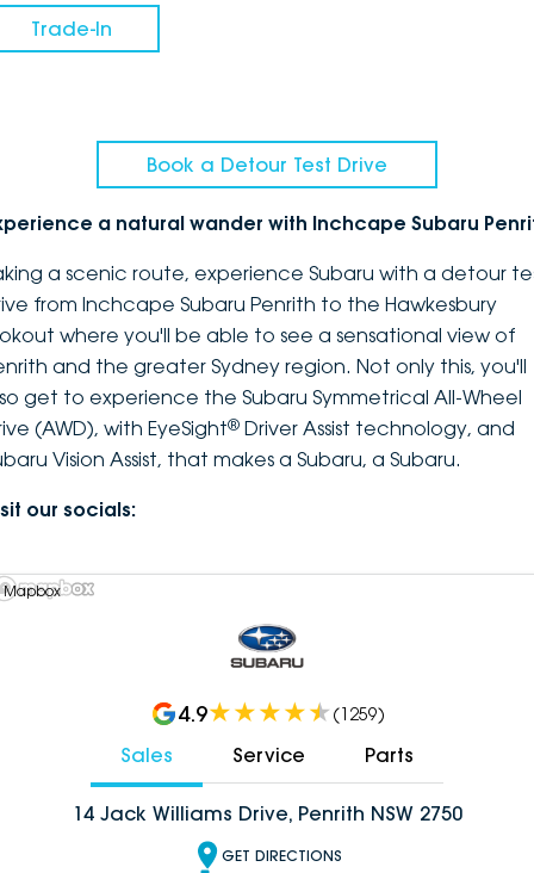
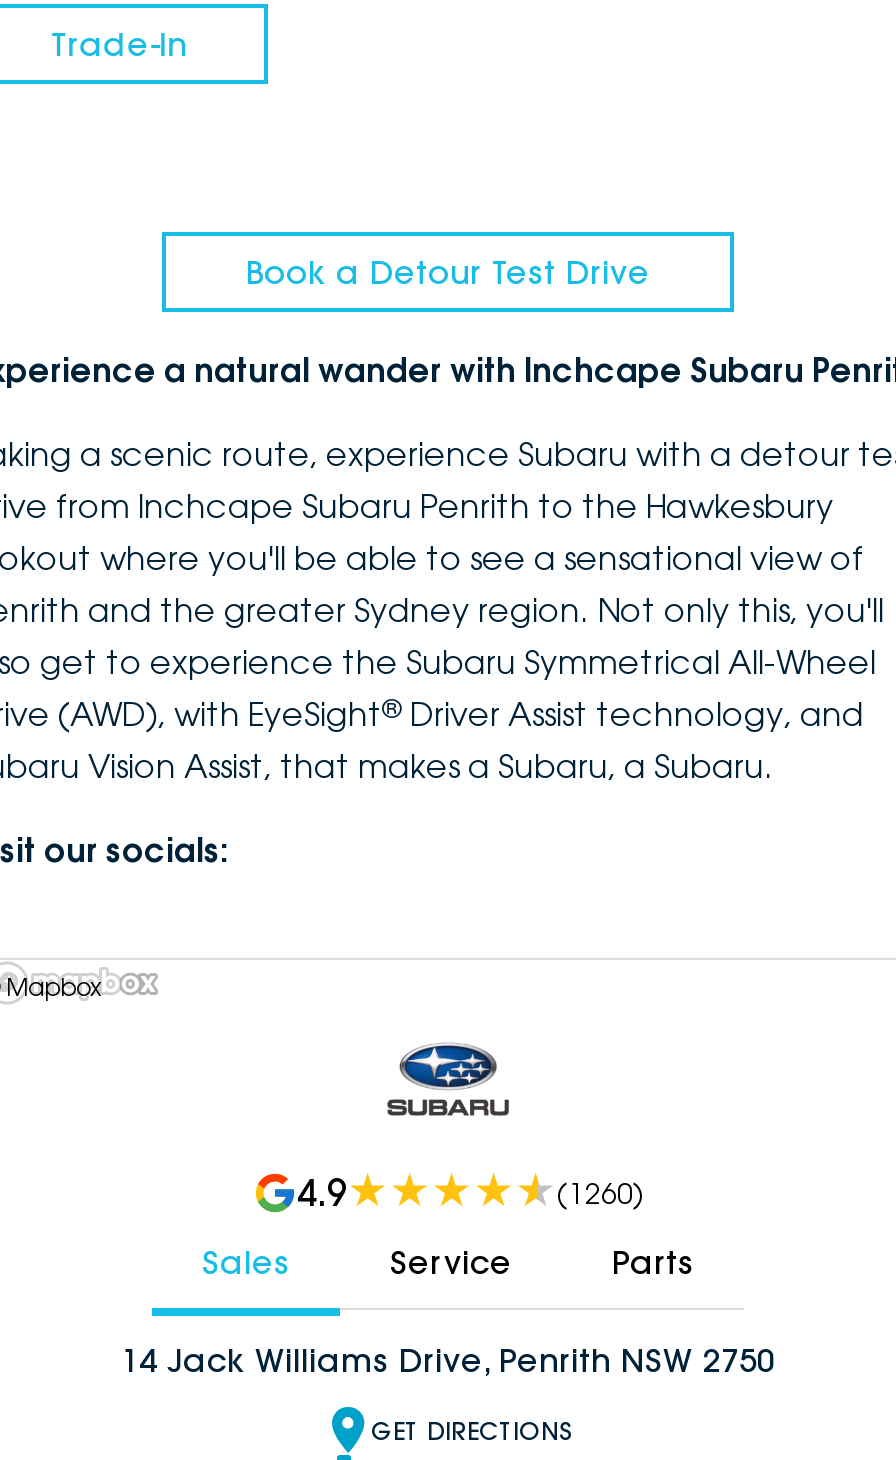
[332,703,384,724] (1259) -> [557,1176,645,1210] (1260)

